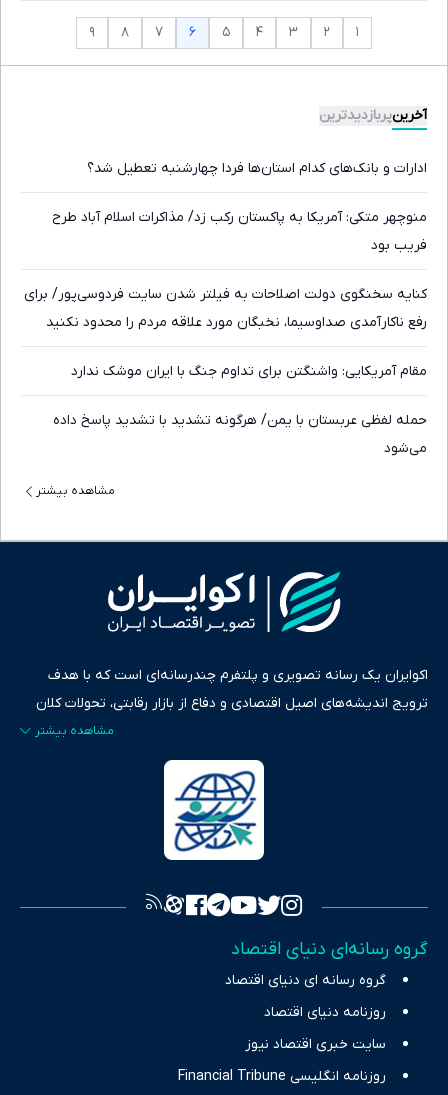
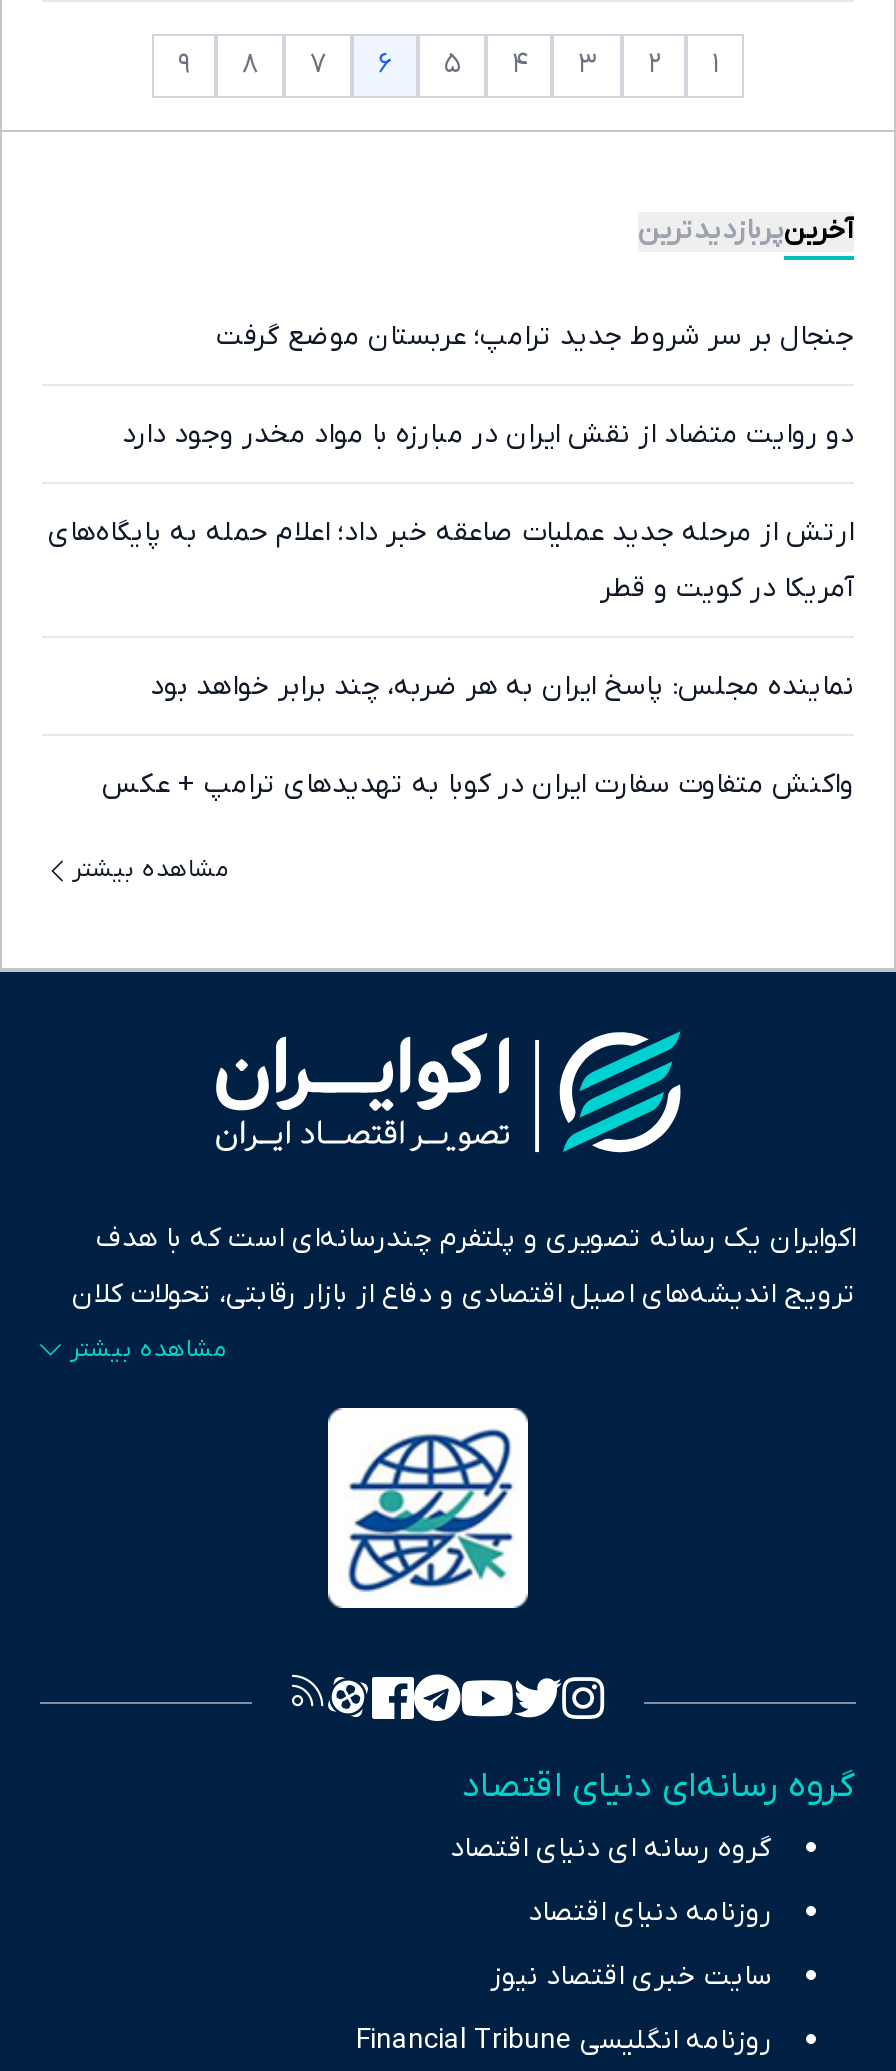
[24,158,427,457] ادارات و بانک‌های کدام استان‌ها فردا چهارشنبه تعطیل شد؟ | منوچهر متکی: آمریکا به پاکستان رکب زد/ مذاکرات اسلام آباد طرح | فریب بود | کنایه سخنگوی دولت اصلاحات به فیلتر شدن سایت فردوسی‌پور/ برای | رفع ناکارآمدی صداوسیما، نخبگان مورد علاقه مردم را محدود نکنید | مقام آمریکایی: واشنگتن برای تداوم جنگ با ایران موشک ندارد | حمله لفظی عربستان با یمن/ هرگونه تشدید با تشدید پاسخ داده | می‌شود -> [48,317,854,803] جنجال بر سر شروط جدید ترامپ؛ عربستان موضع گرفت | دو روایت متضاد از نقش ایران در مبارزه با مواد مخدر وجود دارد | ارتش از مرحله جدید عملیات صاعقه خبر داد؛ اعلام حمله به پایگاه‌های | آمریکا در کویت و قطر | نماینده مجلس: پاسخ ایران به هر ضربه، چند برابر خواهد بود | واکنش متفاوت سفارت ایران در کوبا به تهدیدهای ترامپ + عکس

